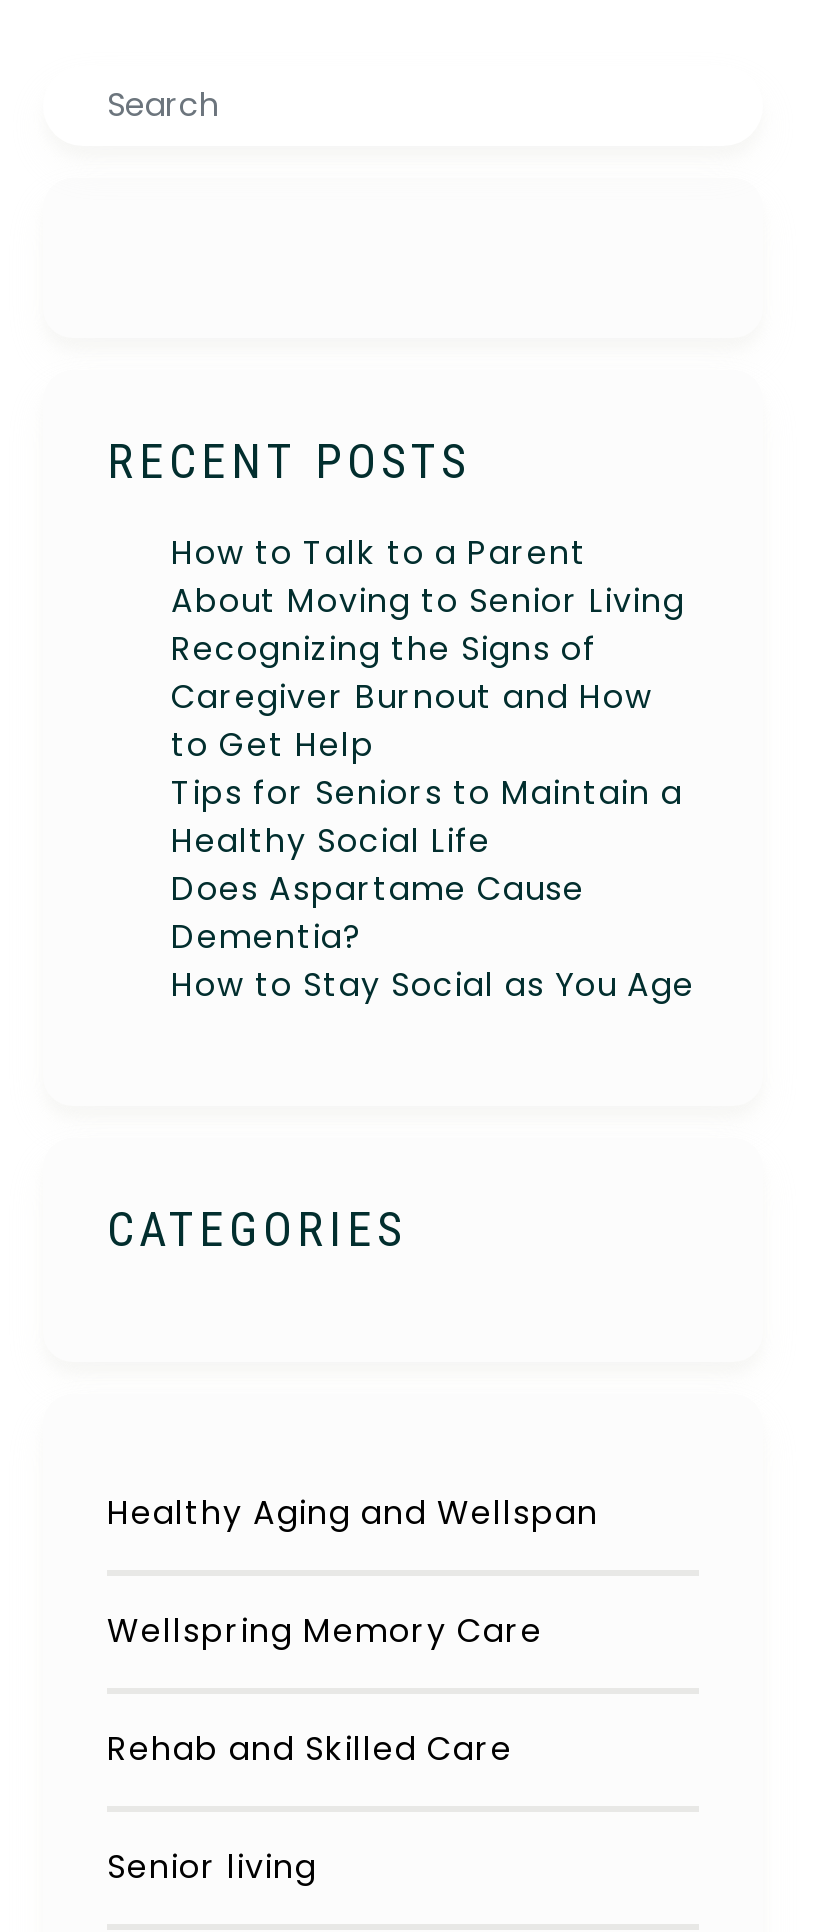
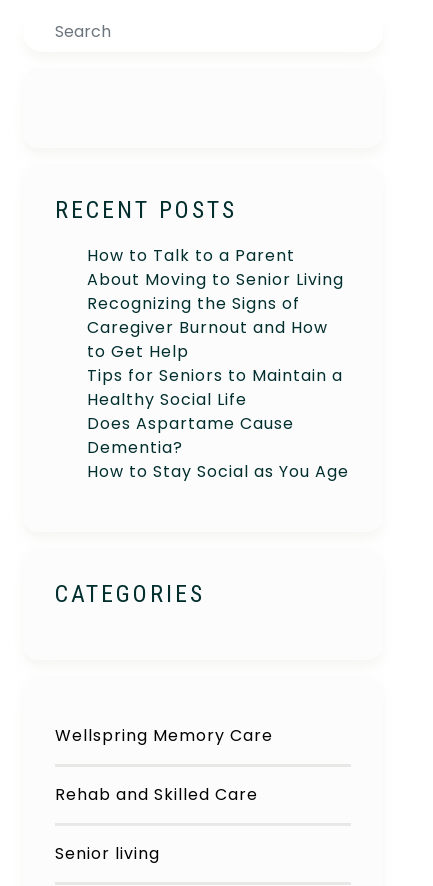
[107,1490,599,1536] Healthy Aging and Wellspan -> none

